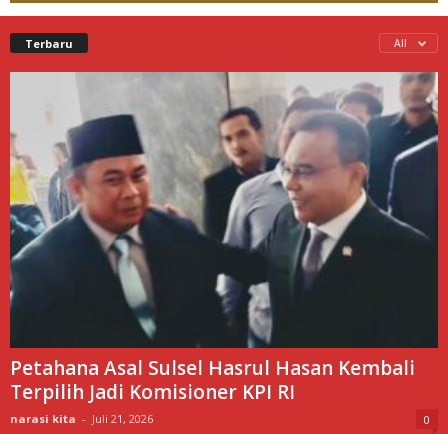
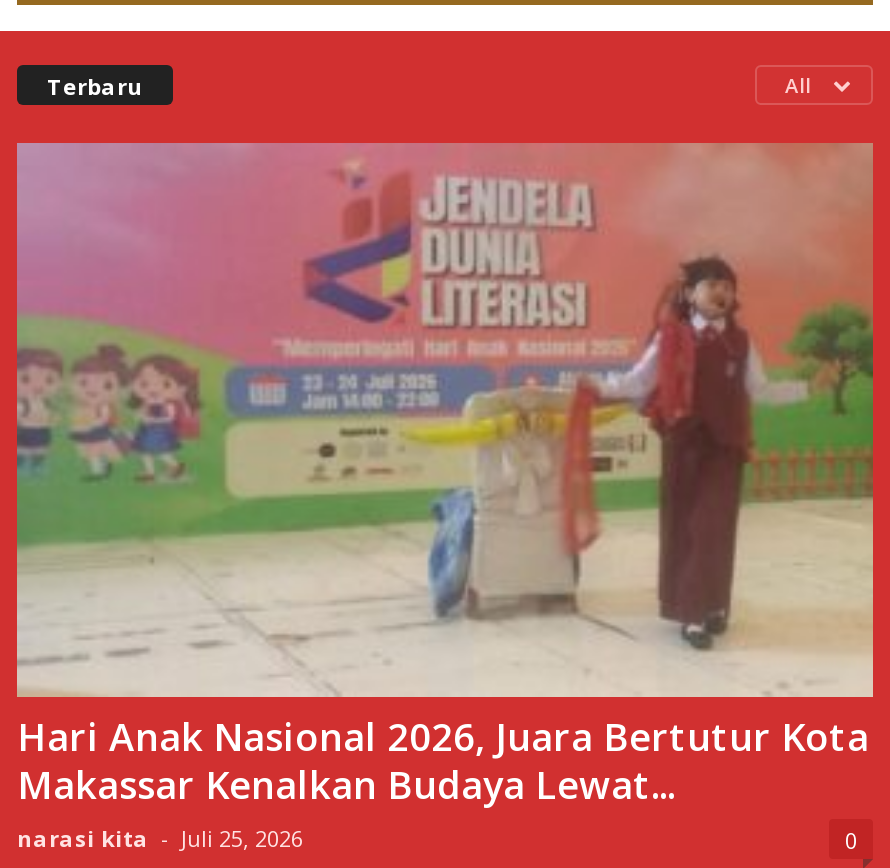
[9,72,439,426] [image] | Petahana Asal Sulsel Hasrul Hasan Kembali | Terpilih Jadi Komisioner KPI RI | narasi kita - Juli 21, 2026 -> [15,144,875,853] [image] | Hari Anak Nasional 2026, Juara Bertutur Kota | Makassar Kenalkan Budaya Lewat... | narasi kita - Juli 25, 2026

